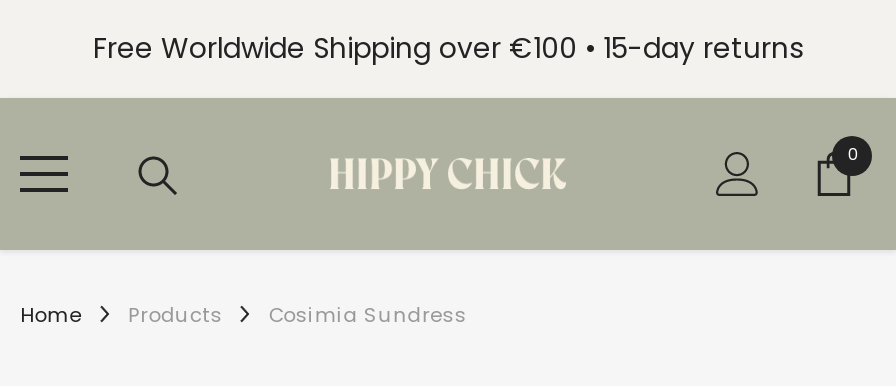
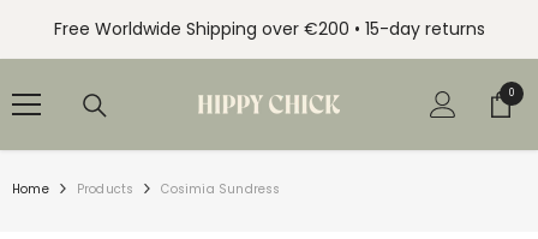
[93,28,803,68] Free Worldwide Shipping over €100 • 15-day returns -> [53,17,485,41] Free Worldwide Shipping over €200 • 15-day returns

